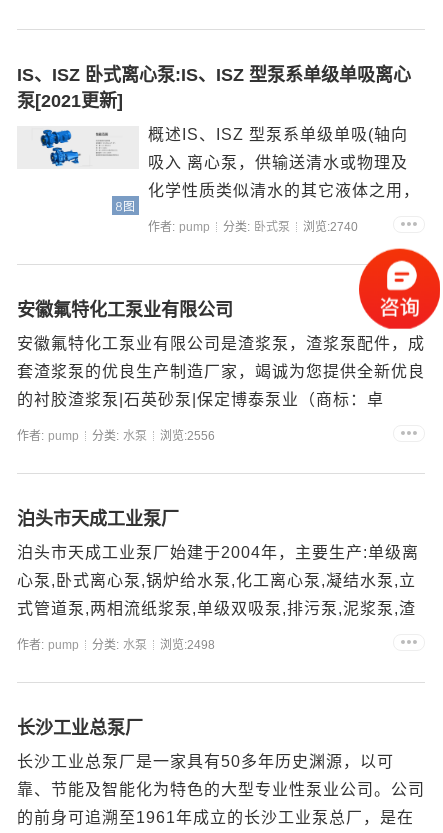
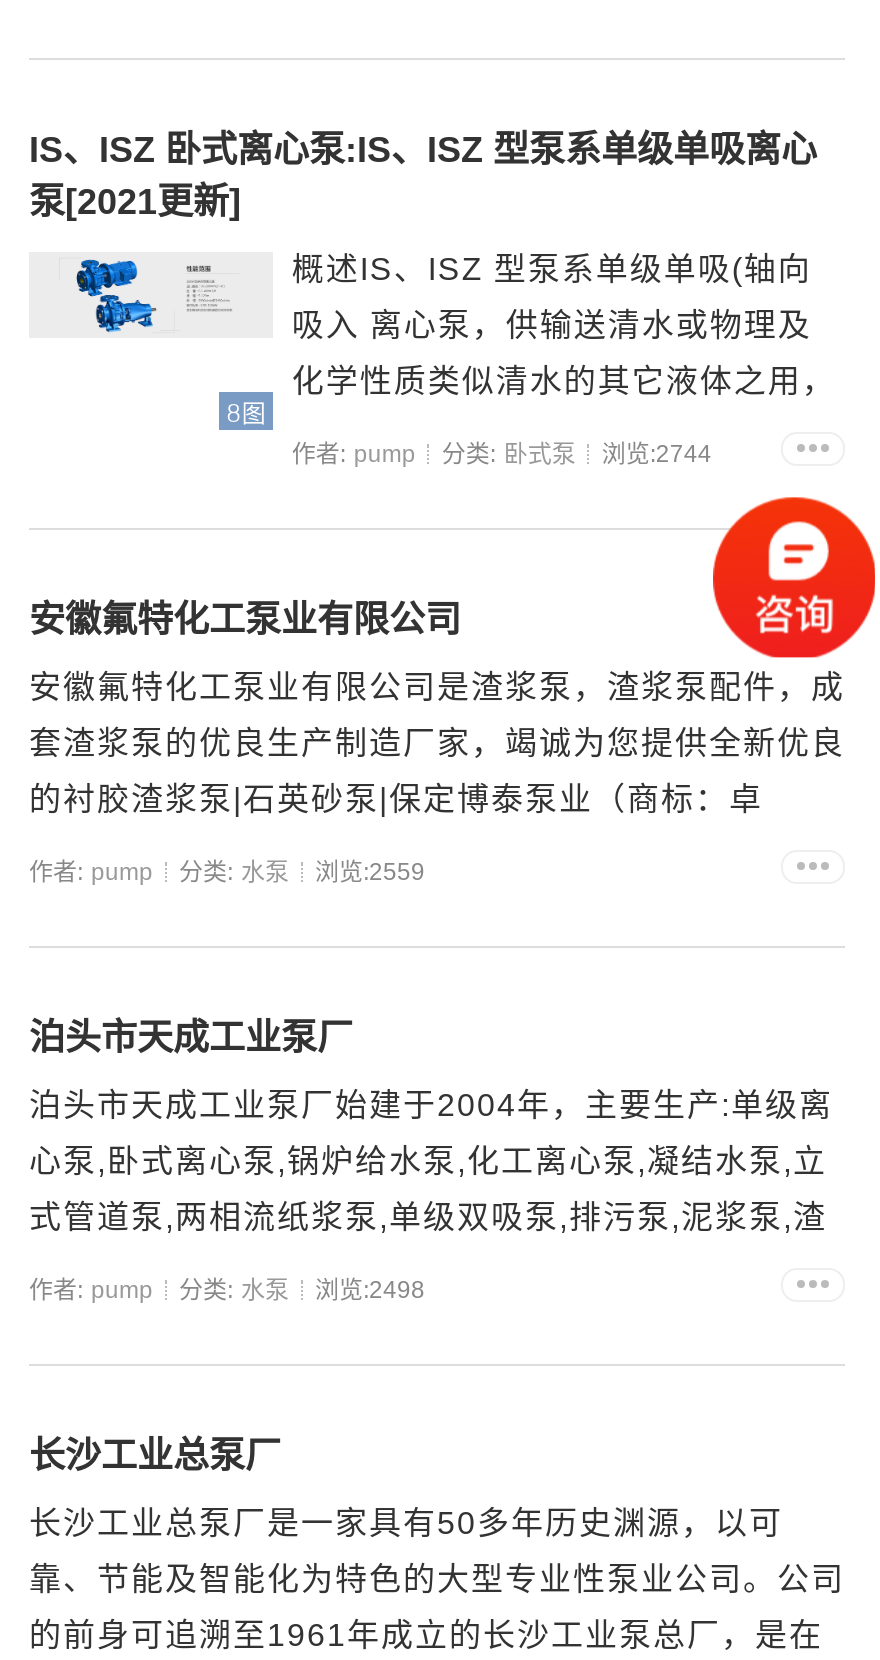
[303,219,358,233] 浏览:2740 -> [602,439,712,467] 浏览:2744
[160,428,215,442] 浏览:2556 -> [315,857,425,885] 浏览:2559

